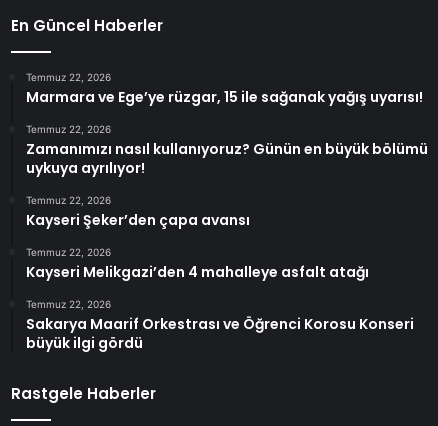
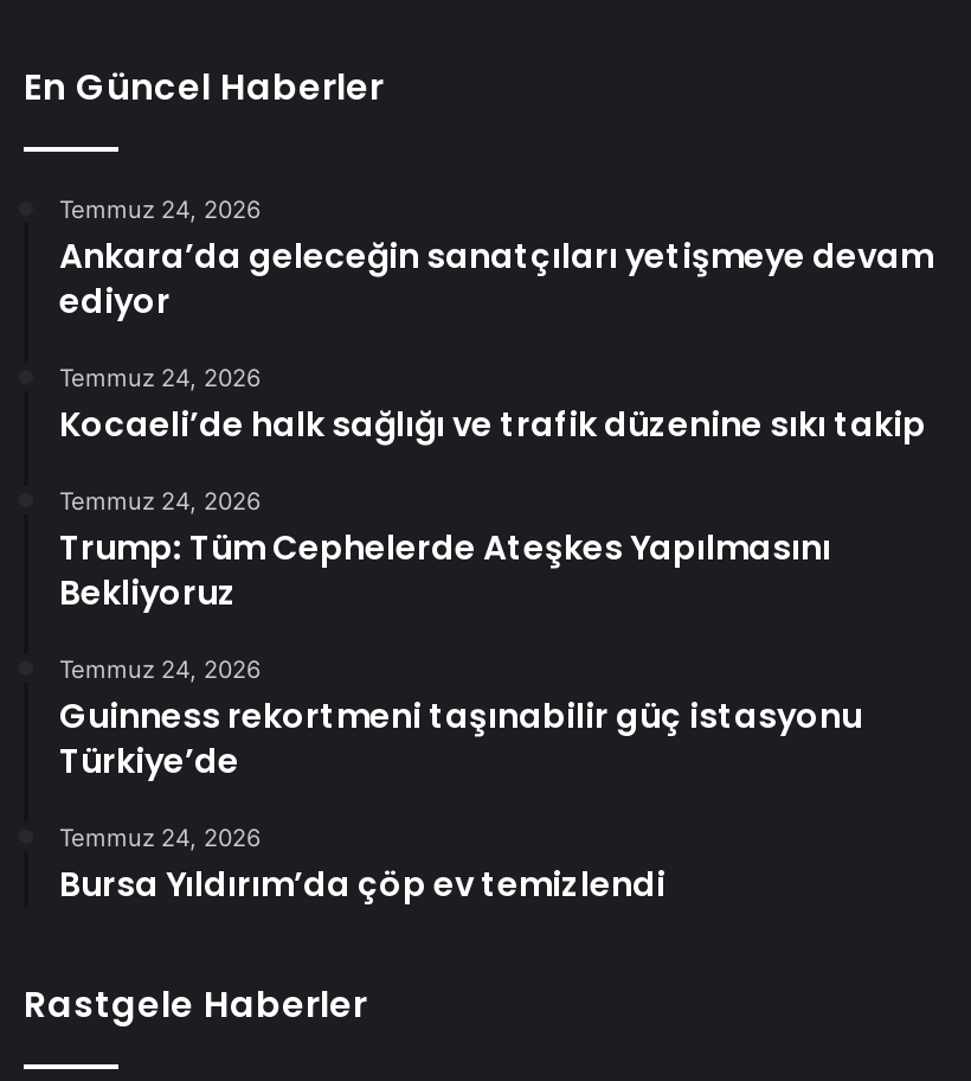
[26,71,423,107] Temmuz 22, 2026 | Marmara ve Ege’ye rüzgar, 15 ile sağanak yağış uyarısı! -> [59,194,933,325] Temmuz 24, 2026 | Ankara’da geleceğin sanatçıları yetişmeye devam | ediyor
[26,123,428,178] Temmuz 22, 2026 | Zamanımızı nasıl kullanıyoruz? Günün en büyük bölümü | uykuya ayrılıyor! -> [59,362,926,448] Temmuz 24, 2026 | Kocaeli’de halk sağlığı ve trafik düzenine sıkı takip
[26,194,250,230] Temmuz 22, 2026 | Kayseri Şeker’den çapa avansı -> [59,486,831,616] Temmuz 24, 2026 | Trump: Tüm Cephelerde Ateşkes Yapılmasını | Bekliyoruz
[26,246,369,282] Temmuz 22, 2026 | Kayseri Melikgazi’den 4 mahalleye asfalt atağı -> [59,654,862,784] Temmuz 24, 2026 | Guinness rekortmeni taşınabilir güç istasyonu | Türkiye’de
[26,298,414,353] Temmuz 22, 2026 | Sakarya Maarif Orkestrası ve Öğrenci Korosu Konseri | büyük ilgi gördü -> [59,822,665,908] Temmuz 24, 2026 | Bursa Yıldırım’da çöp ev temizlendi

